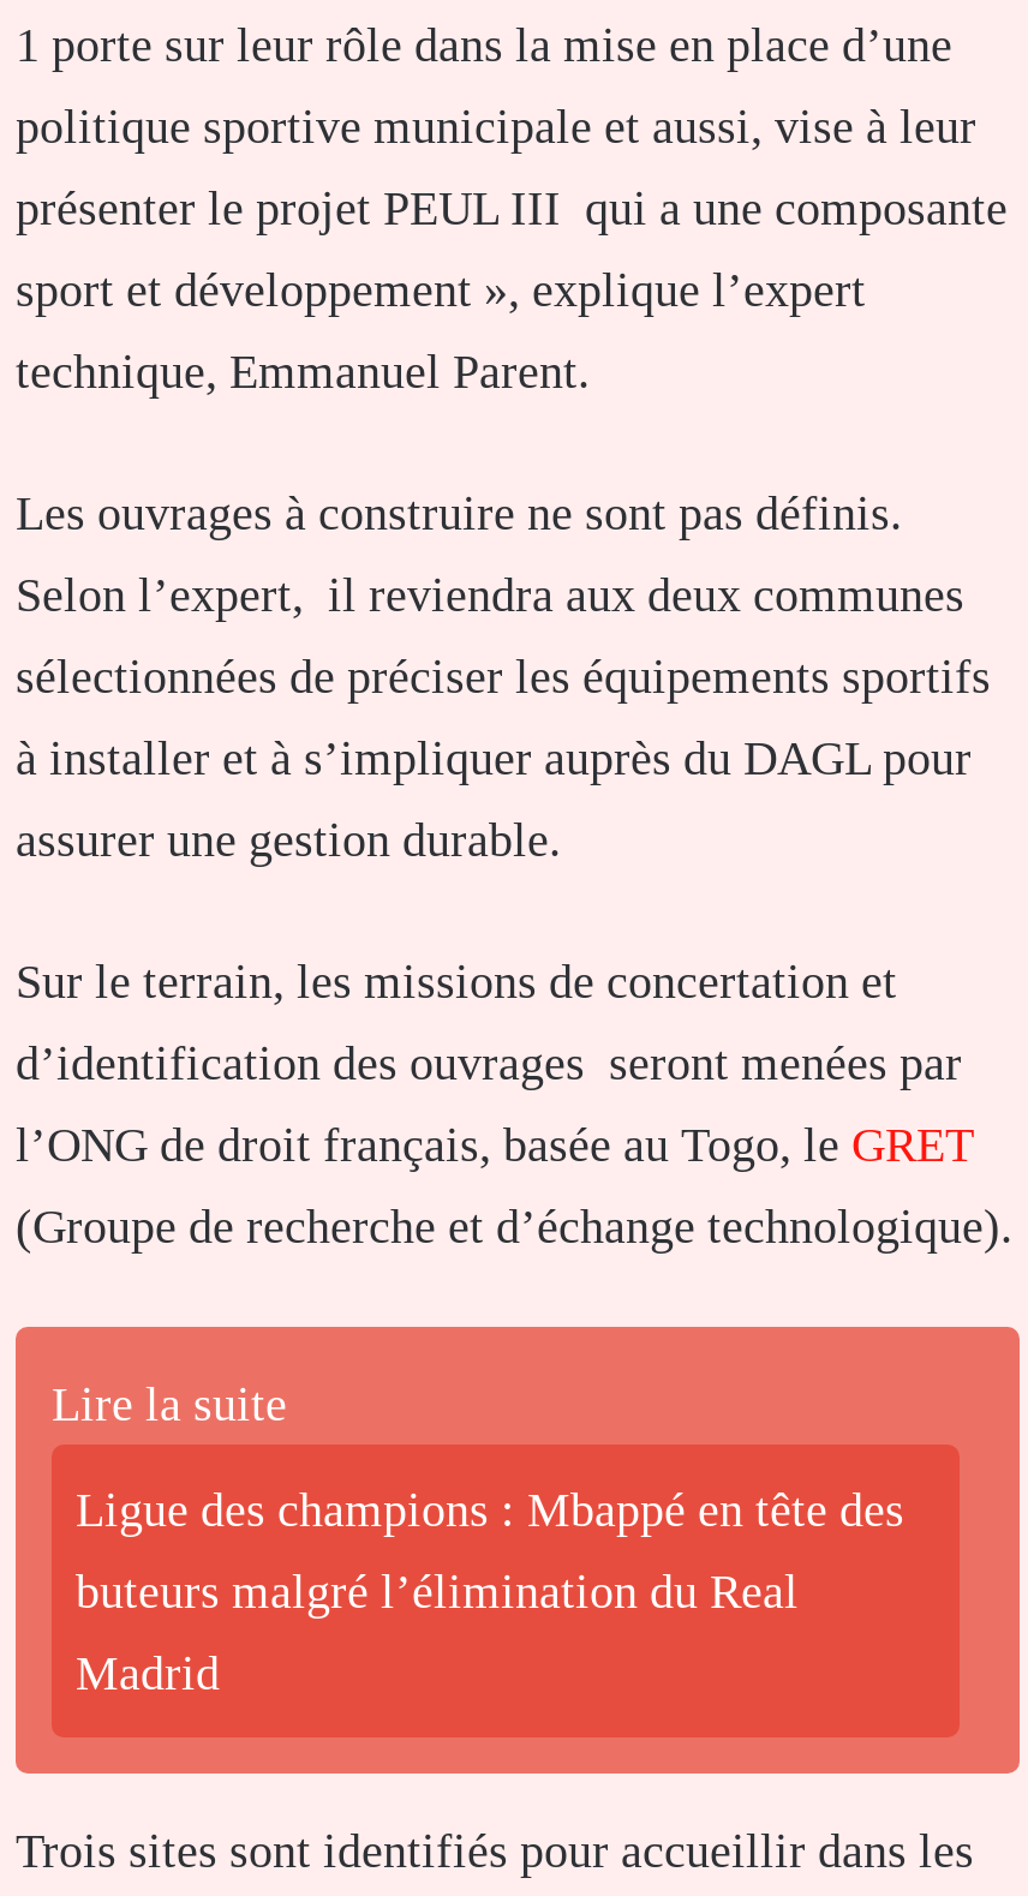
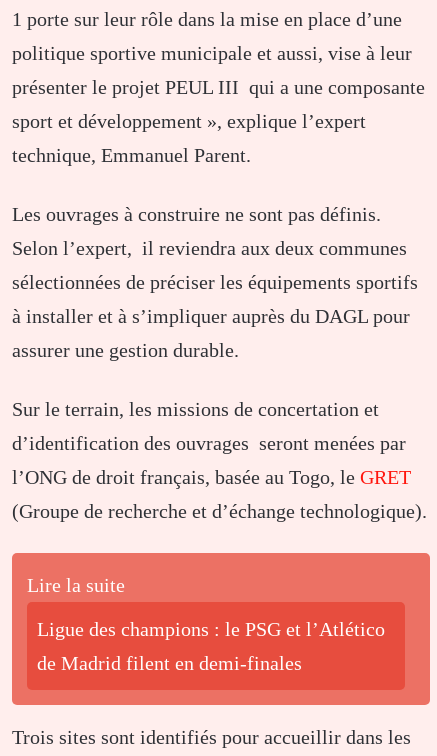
[76,1484,904,1700] Ligue des champions : Mbappé en tête des | buteurs malgré l’élimination du Real | Madrid -> [37,618,385,674] Ligue des champions : le PSG et l’Atlético | de Madrid filent en demi-finales

